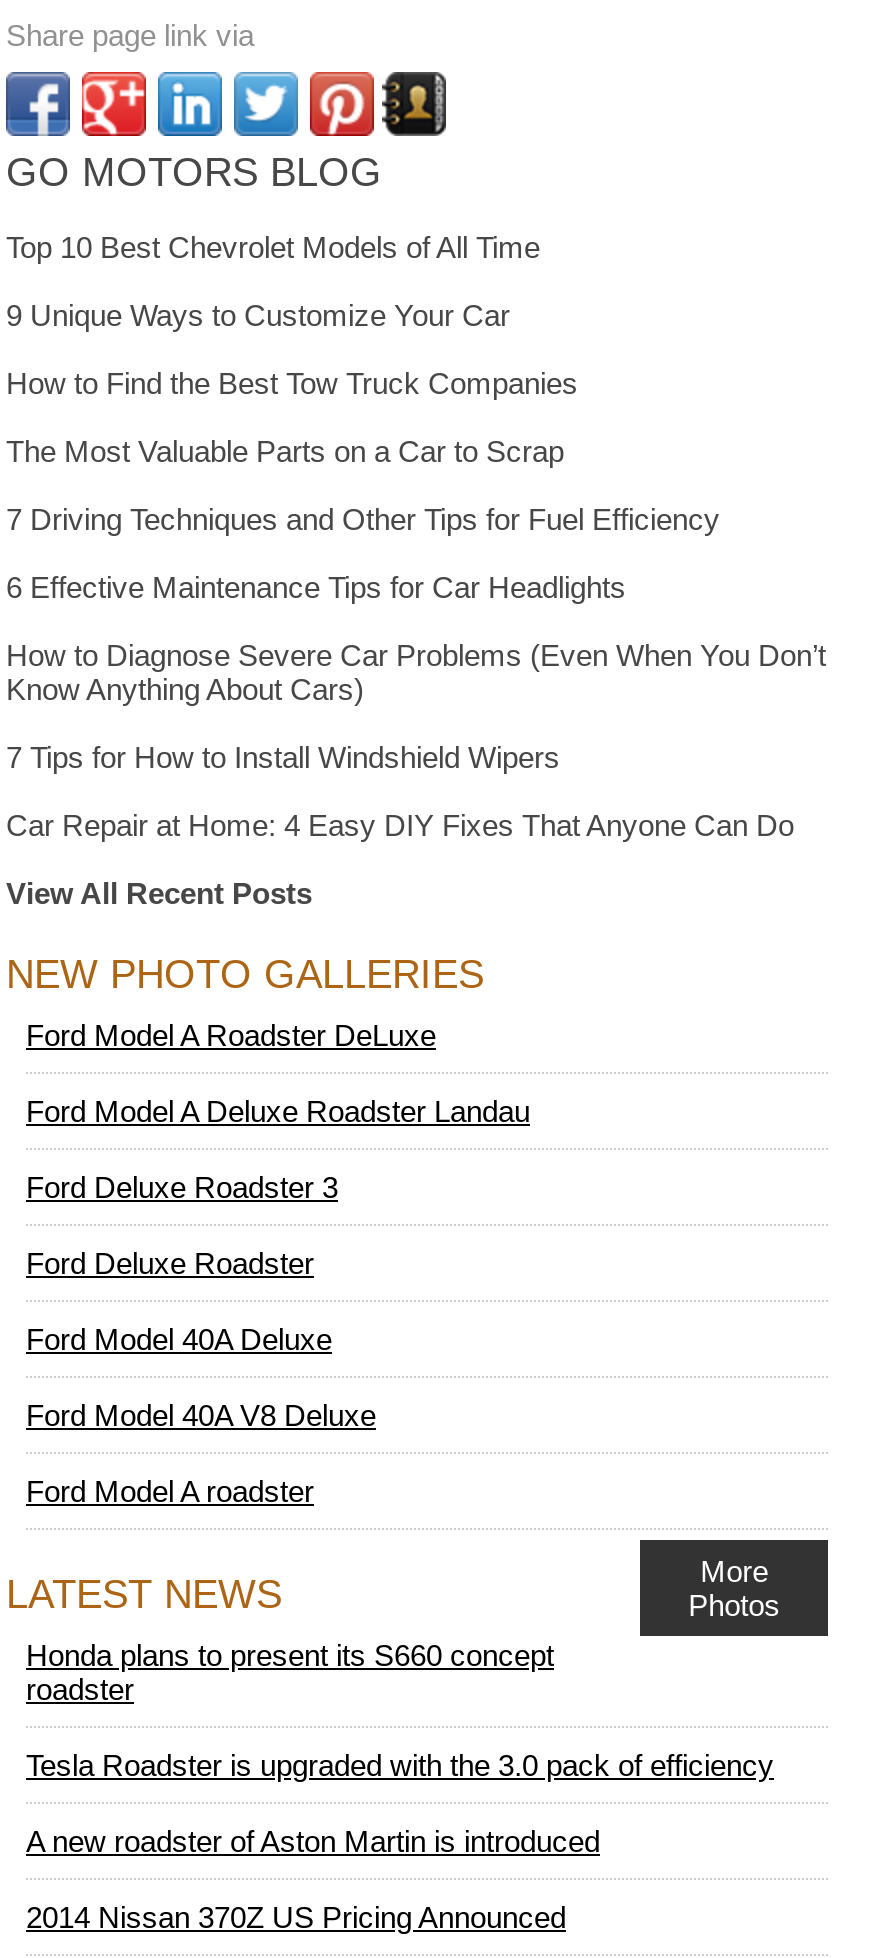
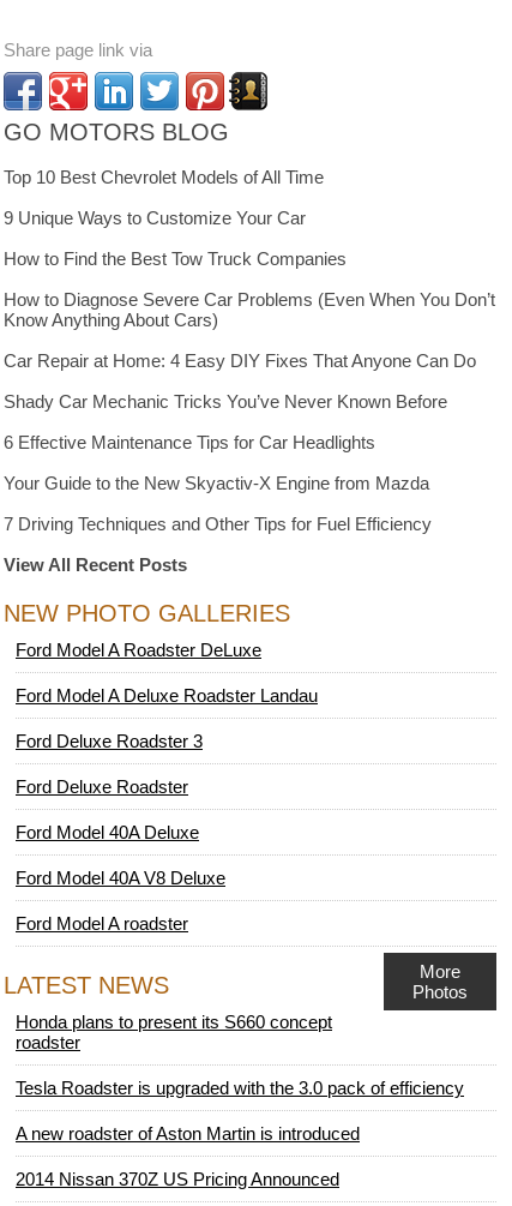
[6,433,564,467] The Most Valuable Parts on a Car to Scrap -> none
moved [6,501,720,535] -> [4,513,432,533]: 7 Driving Techniques and Other Tips for Fuel Efficiency
moved [6,569,626,603] -> [4,431,375,452]: 6 Effective Maintenance Tips for Car Headlights
moved [6,637,826,705] -> [4,289,495,329]: How to Diagnose Severe Car Problems (Even When You Don’t | Know Anything About Cars)
[6,739,560,773] 7 Tips for How to Install Windshield Wipers -> none
moved [6,807,794,841] -> [4,350,476,370]: Car Repair at Home: 4 Easy DIY Fixes That Anyone Can Do
none -> [4,391,447,493] Shady Car Mechanic Tricks You’ve Never Known Before | Your Guide to the New Skyactiv-X Engine from Mazda

